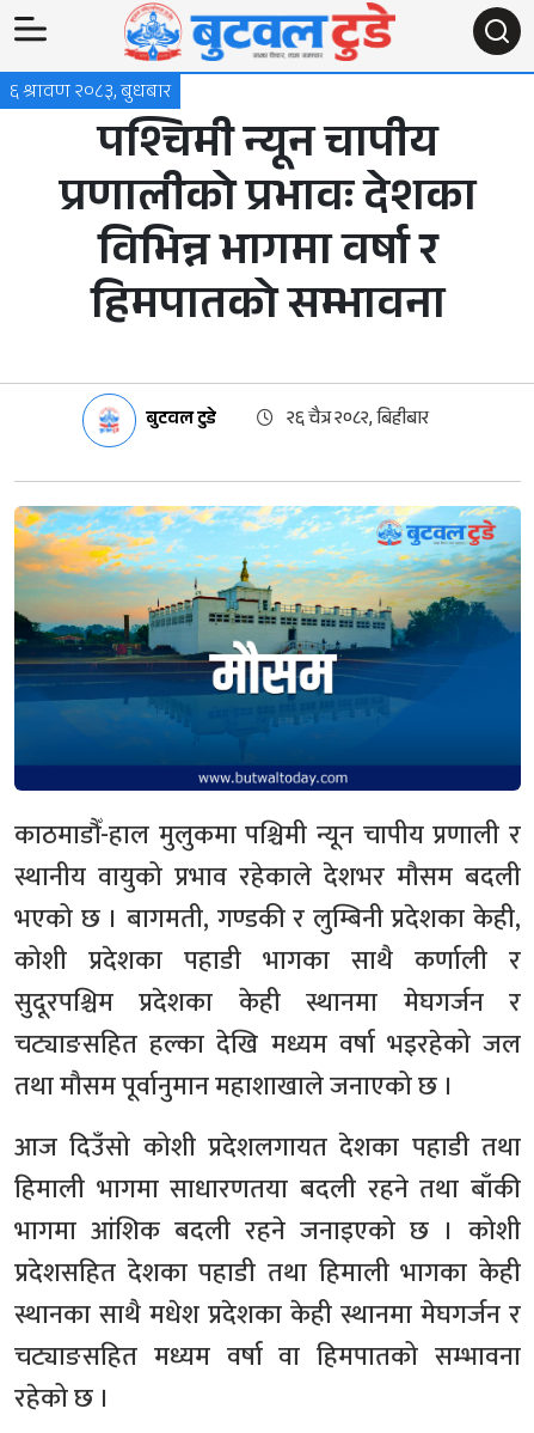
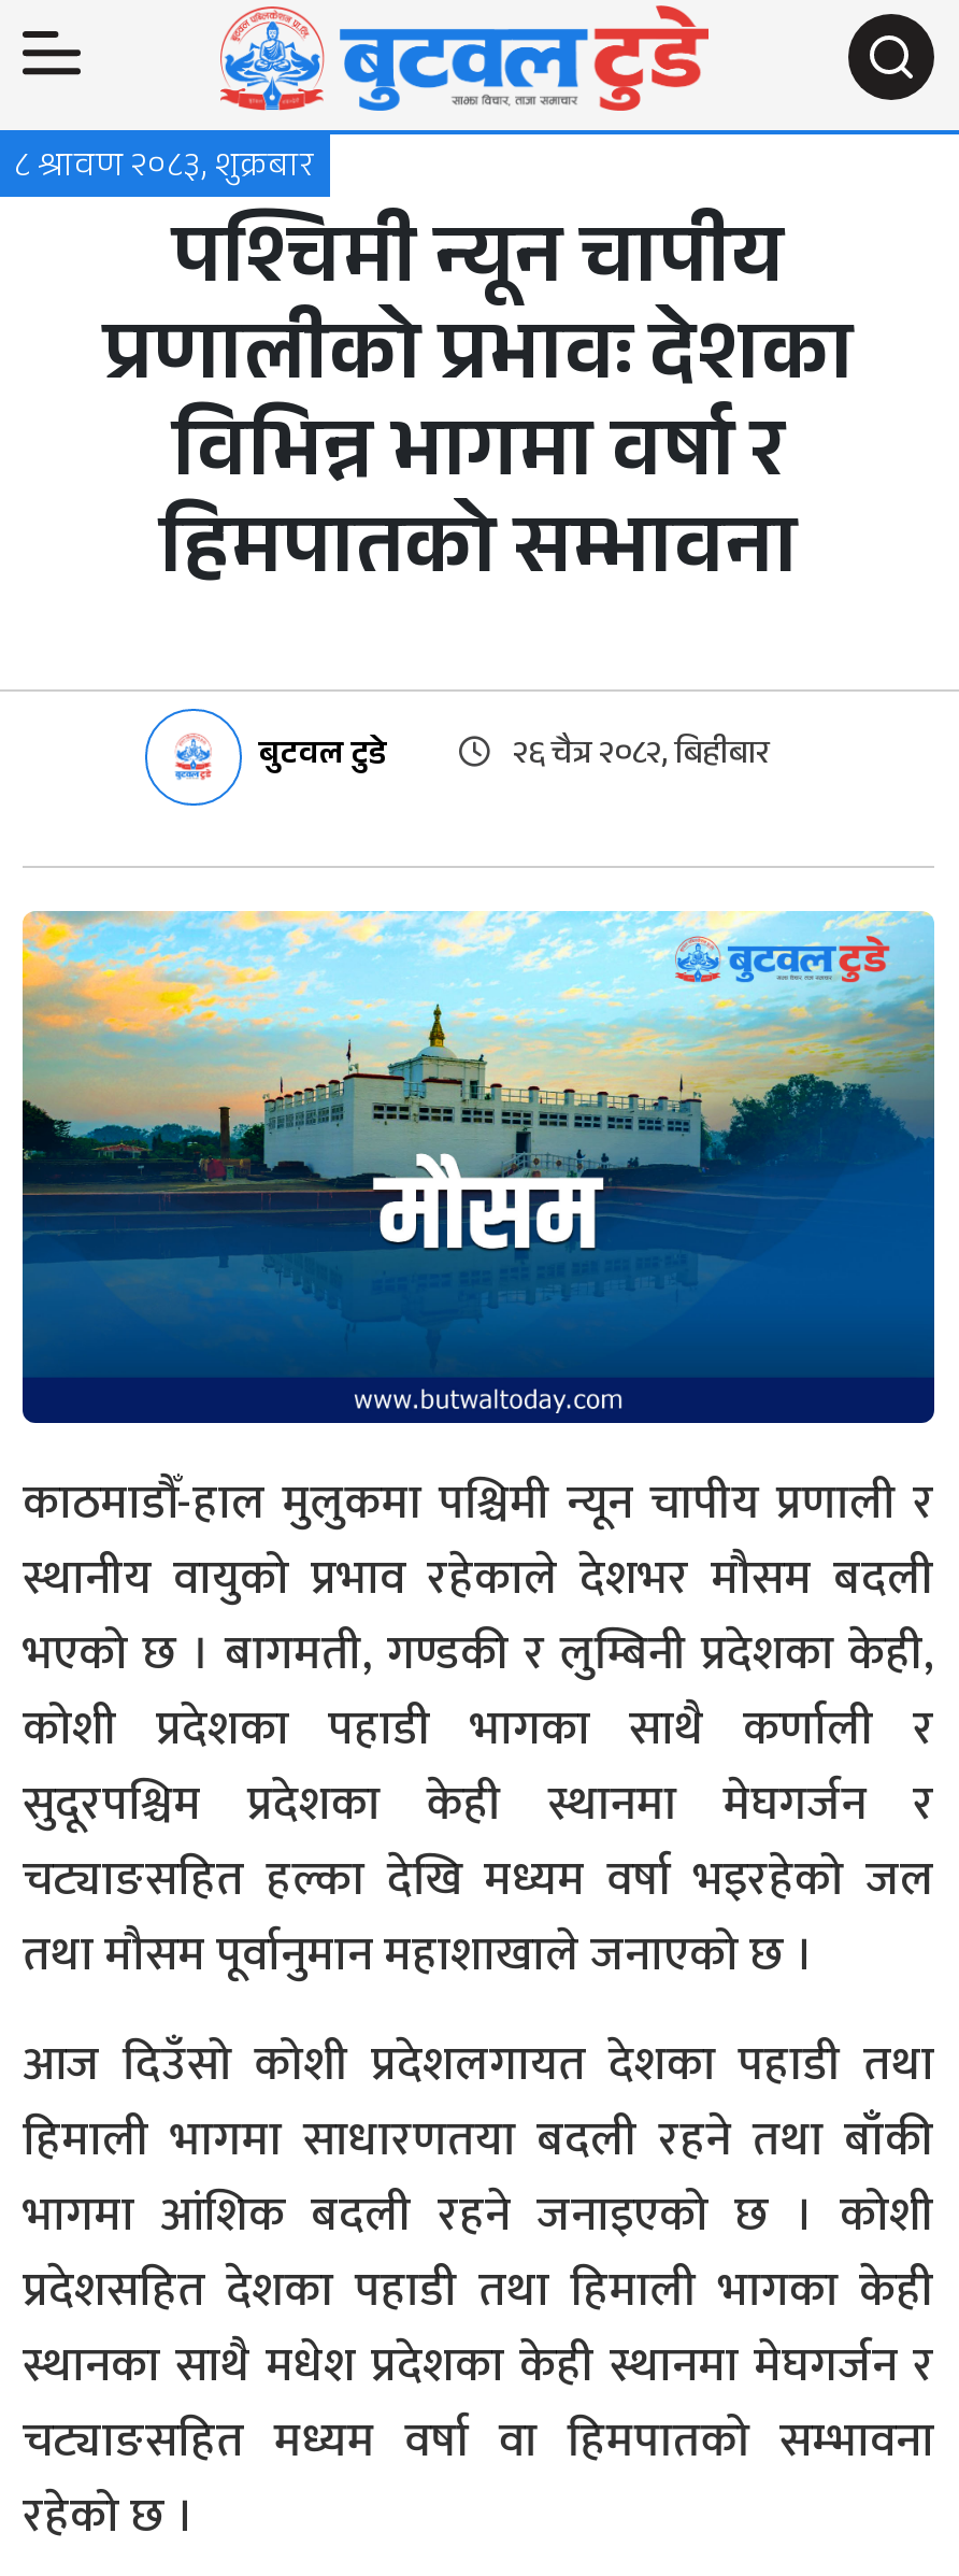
[10,78,171,110] ६ श्रावण २०८३, बुधबार -> [14,141,313,199] ८ श्रावण २०८३, शुक्रबार

